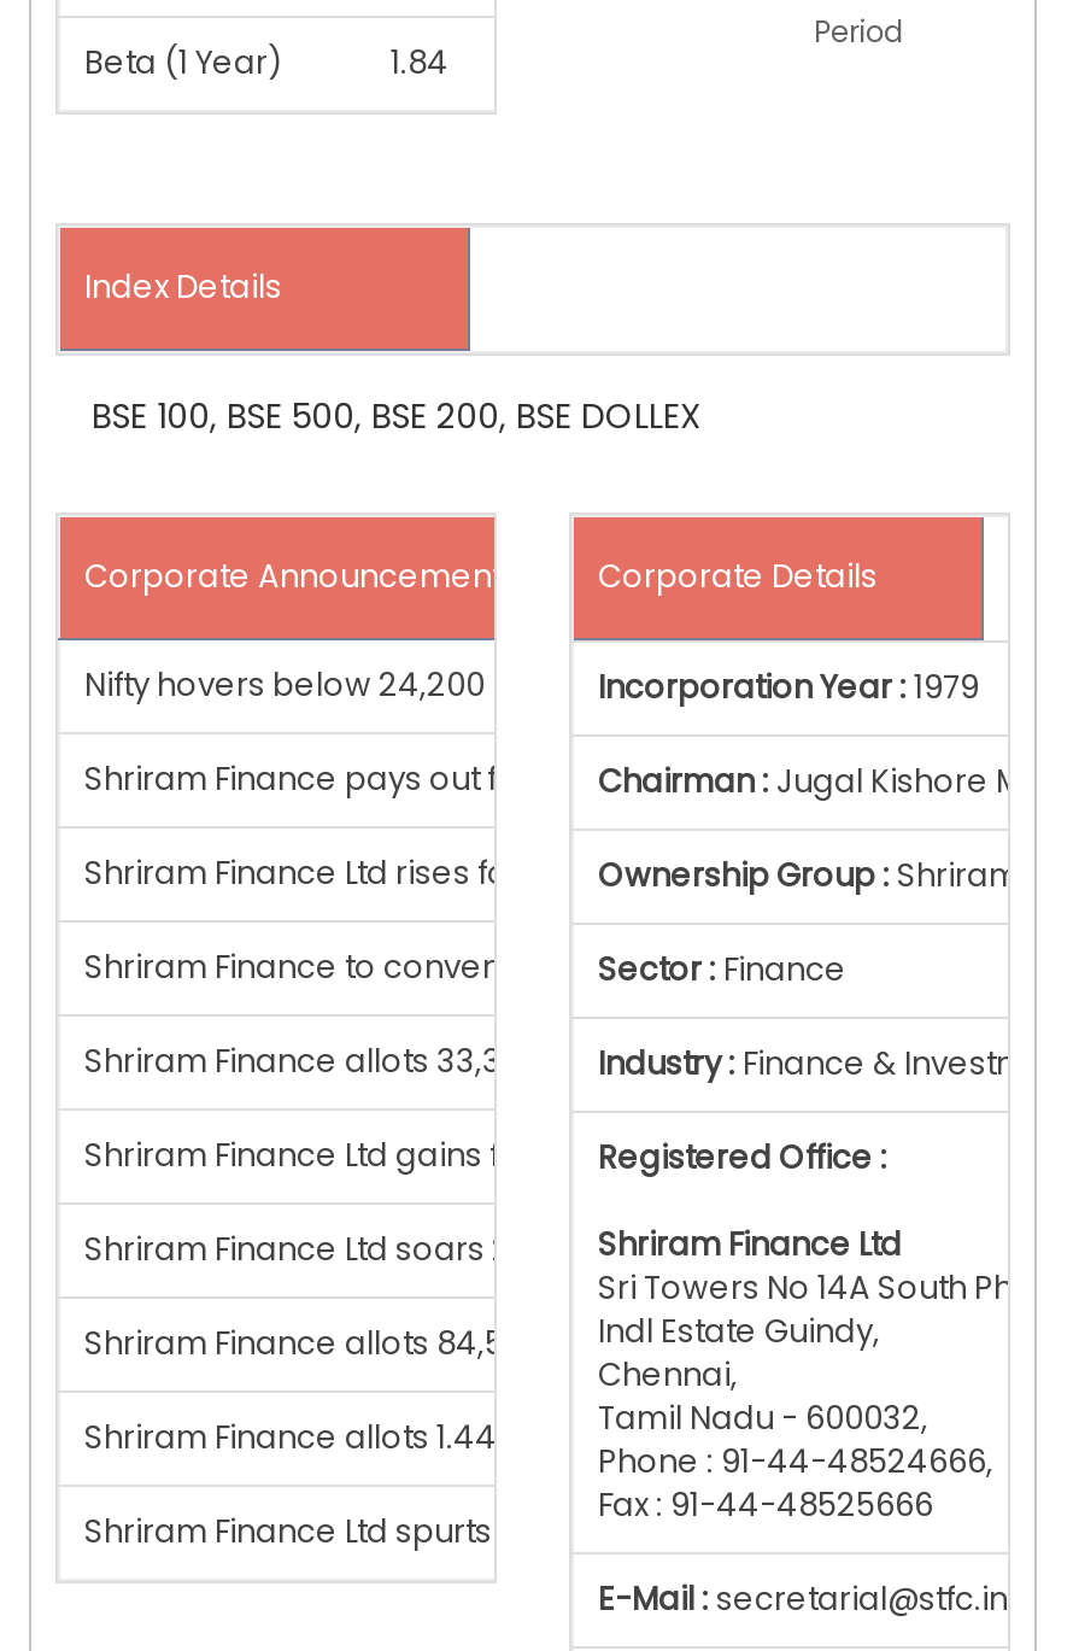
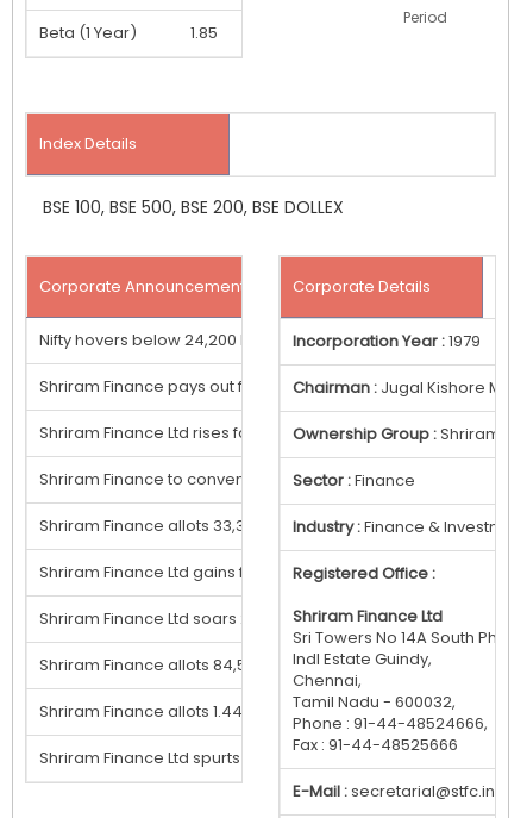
[391,41,448,87] 1.84 -> [190,22,218,45] 1.85

